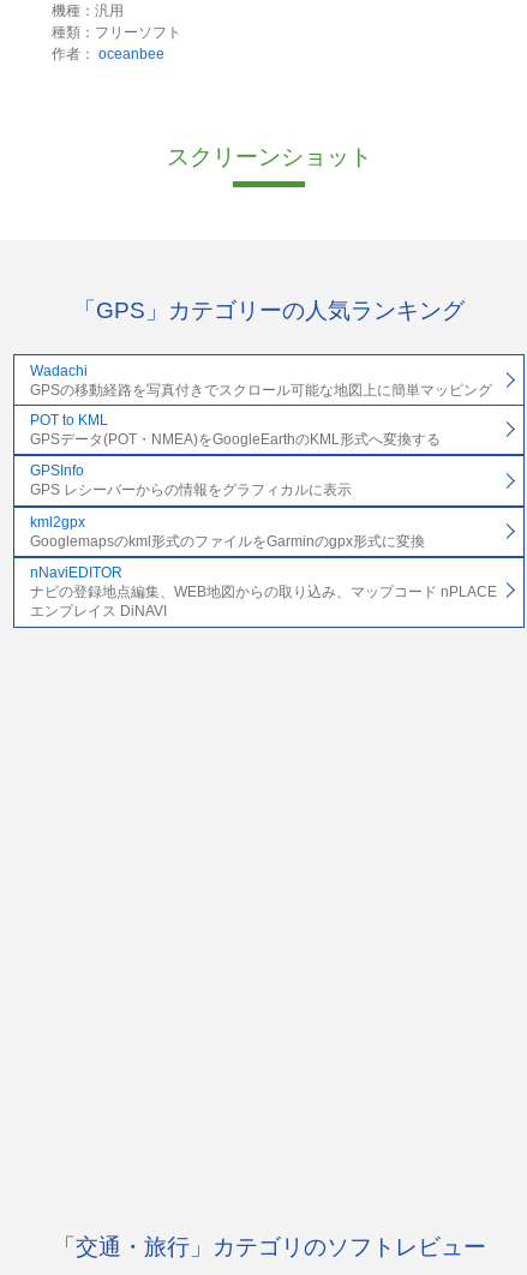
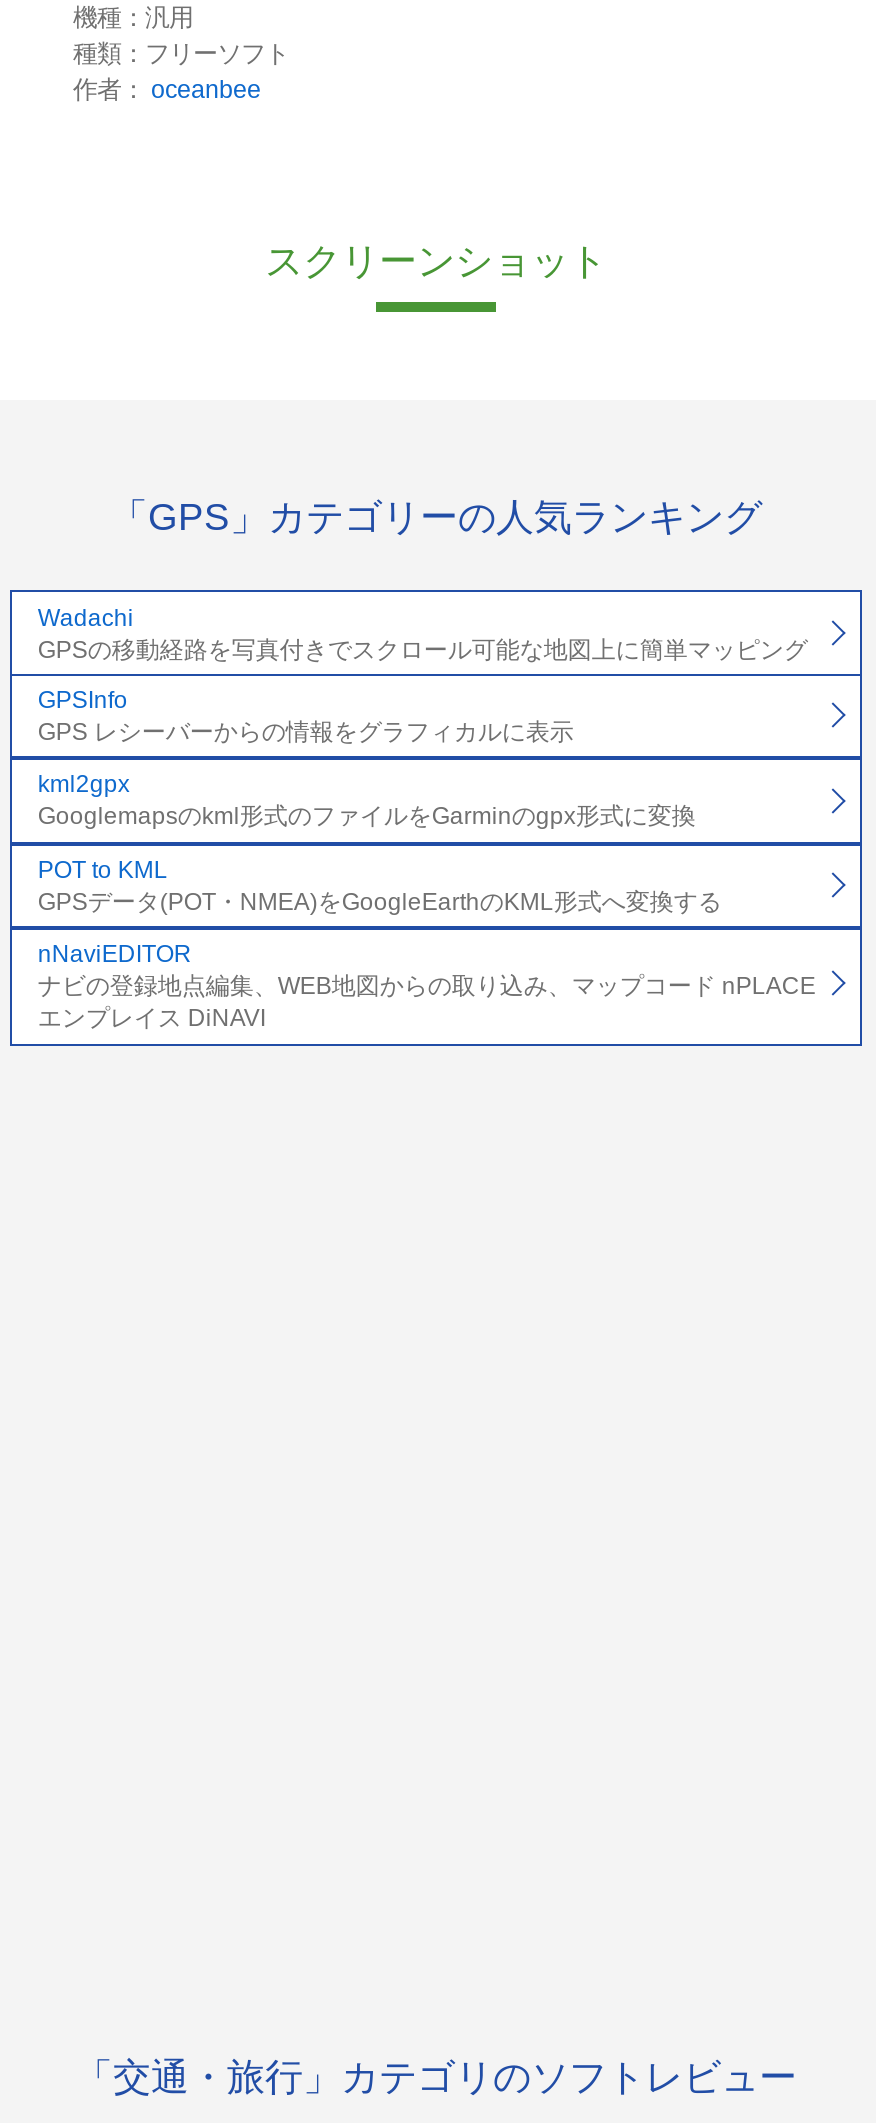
moved [30,412,440,448] -> [38,856,722,916]: POT to KML | GPSデータ(POT・NMEA)をGoogleEarthのKML形式へ変換する
moved [30,463,425,550] -> [38,686,696,831]: GPSInfo | GPS レシーバーからの情報をグラフィカルに表示 | kml2gpx | Googlemapsのkml形式のファイルをGarminのgpx形式に変換

